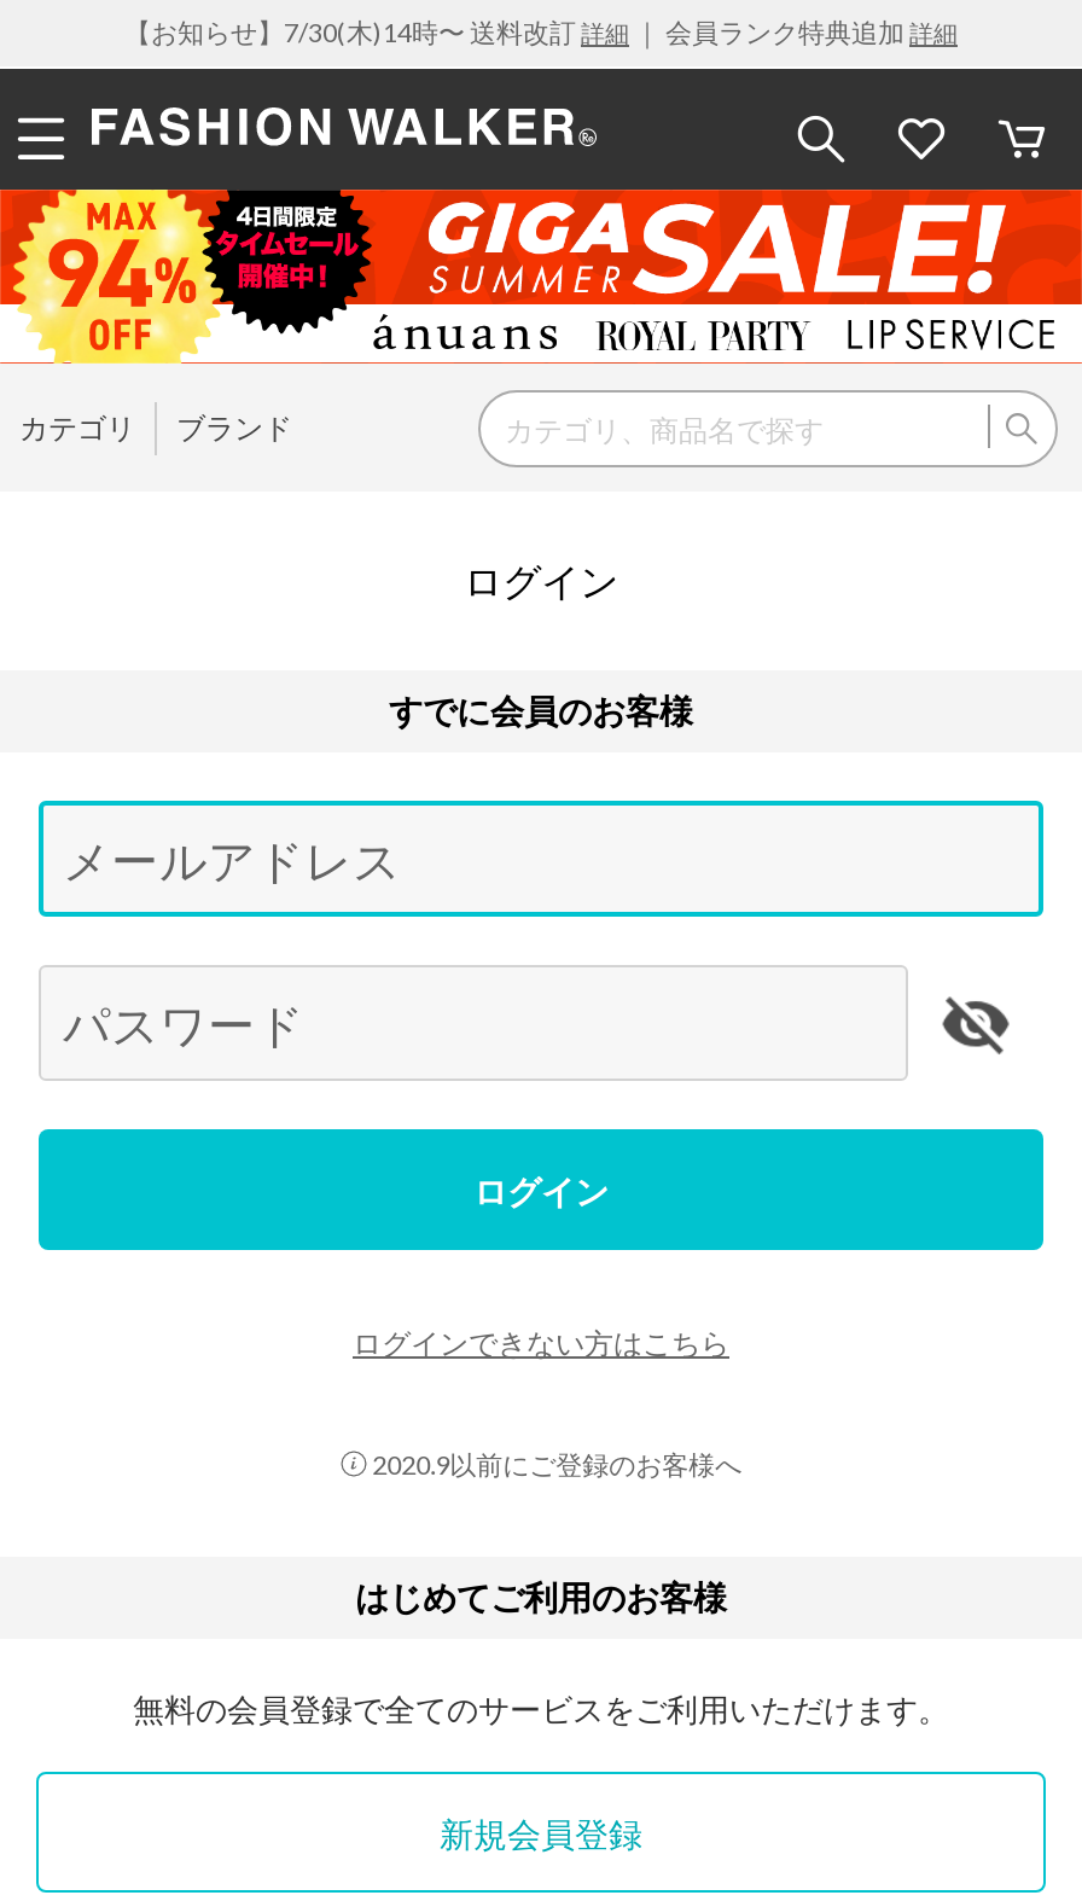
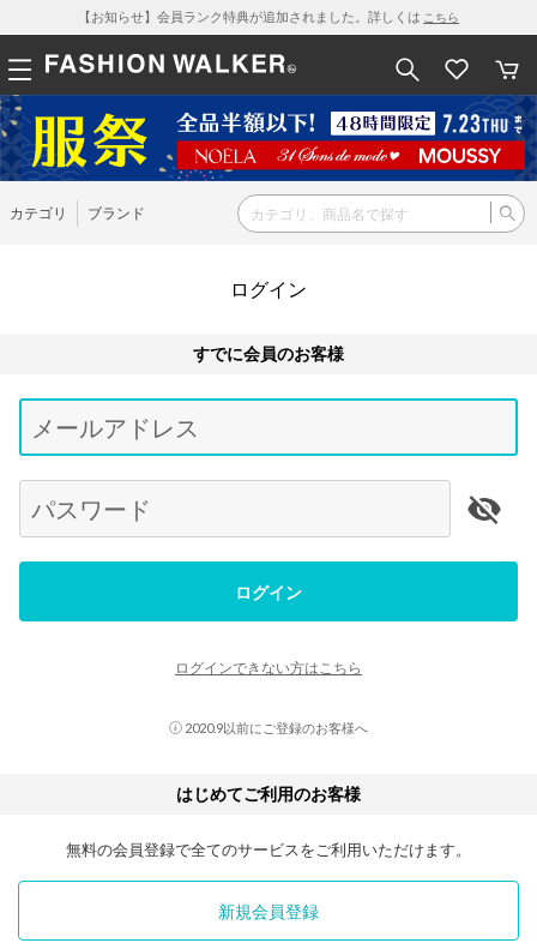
[124,16,958,47] 【お知らせ】7/30(木)14時〜 送料改訂詳細｜ 会員ランク特典追加詳細 -> [78,8,459,24] 【お知らせ】会員ランク特典が追加されました。詳しくはこちら
[7,187,1075,366] [image] -> [4,95,533,182] [image]

